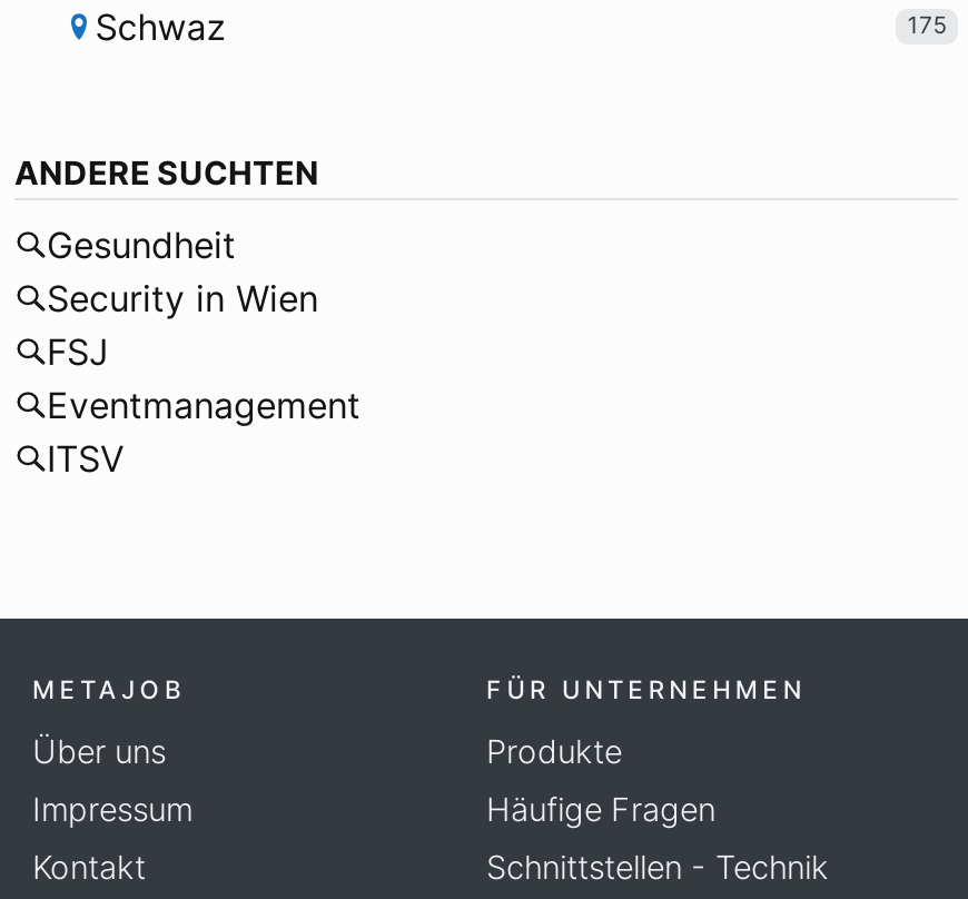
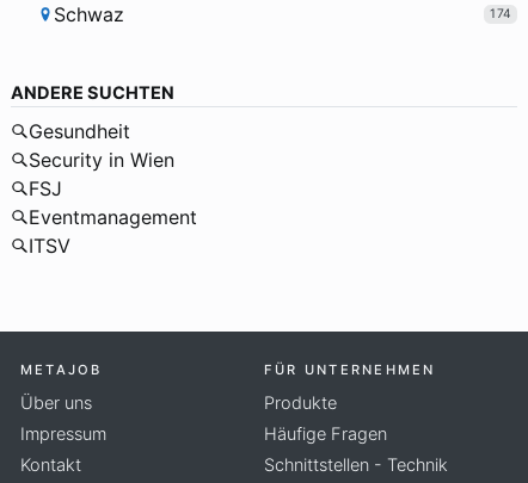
[907,11,947,40] 175 -> [490,6,511,22] 174

